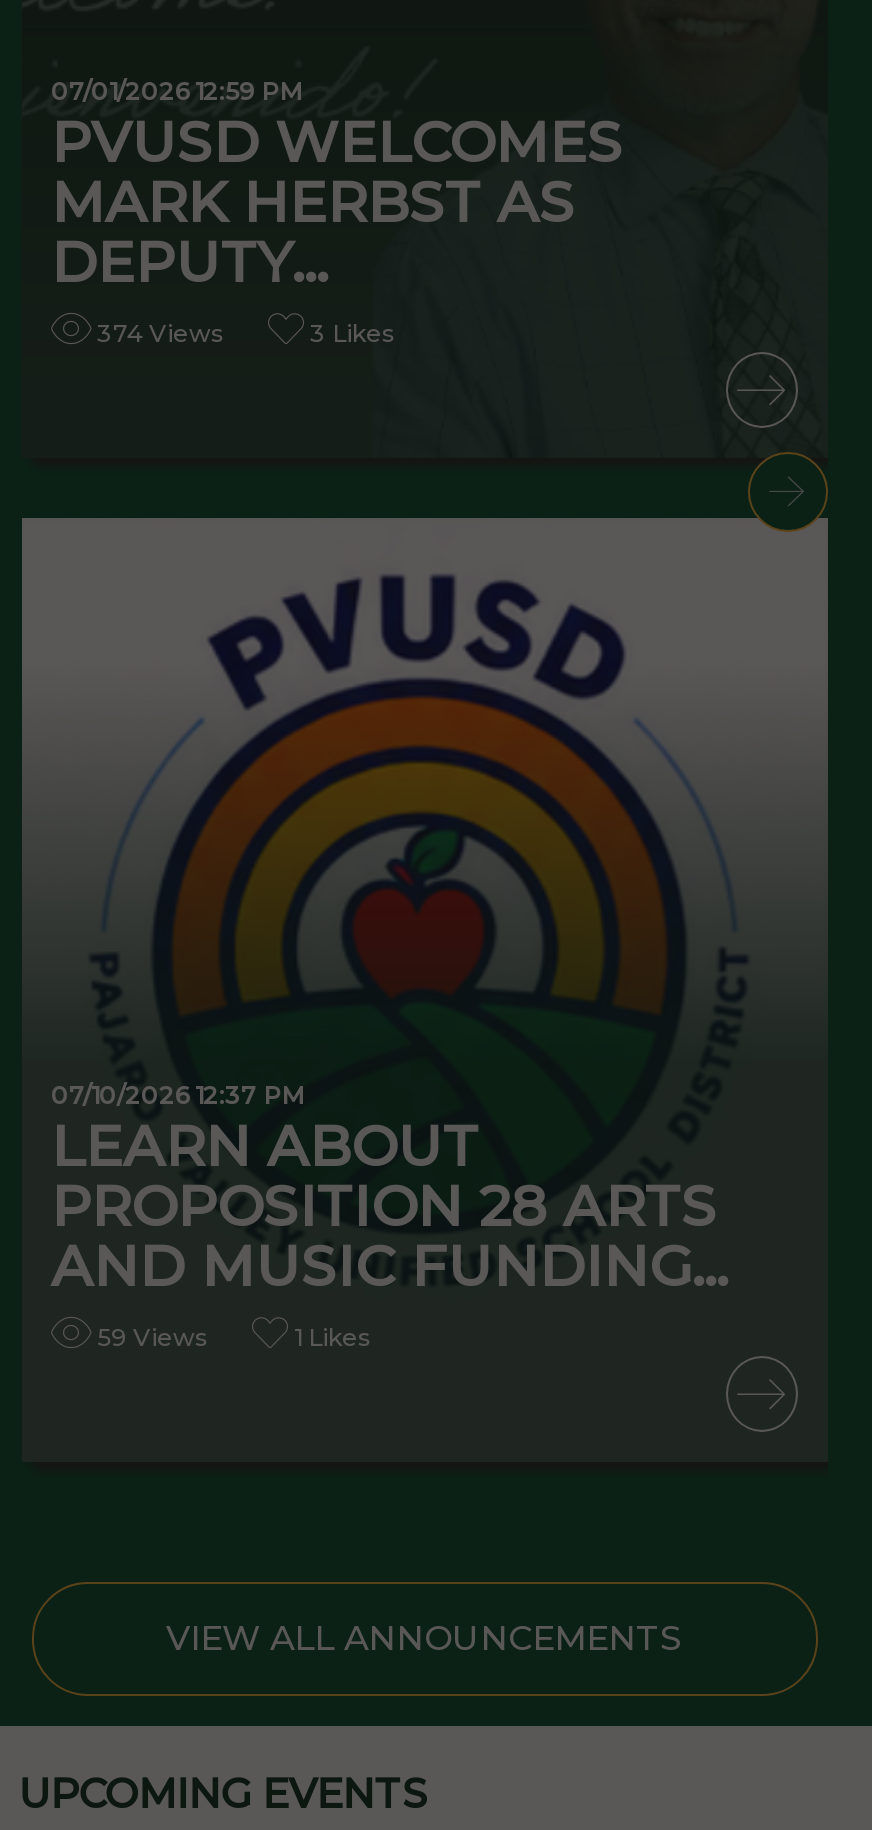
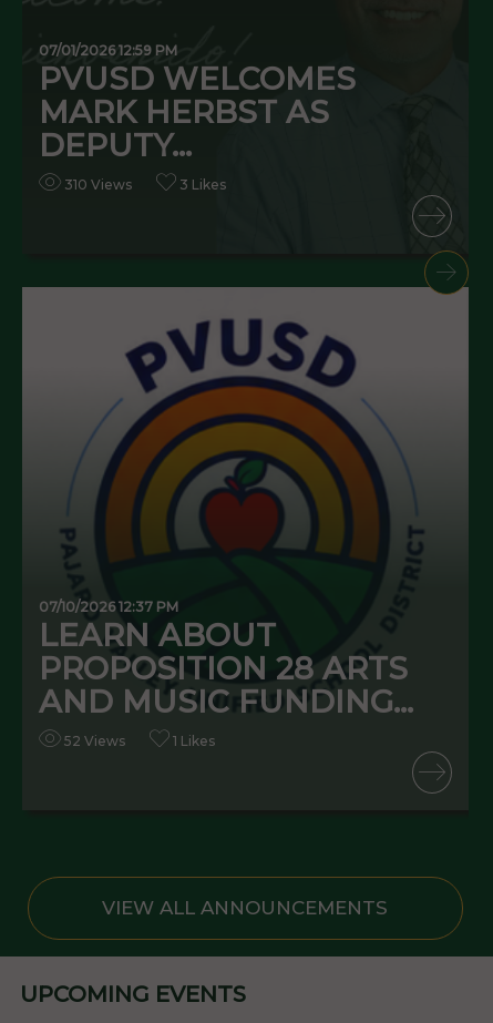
[97,318,223,348] 374 Views -> [64,176,131,193] 310 Views
[97,1321,207,1351] 59 Views -> [64,732,125,749] 52 Views

